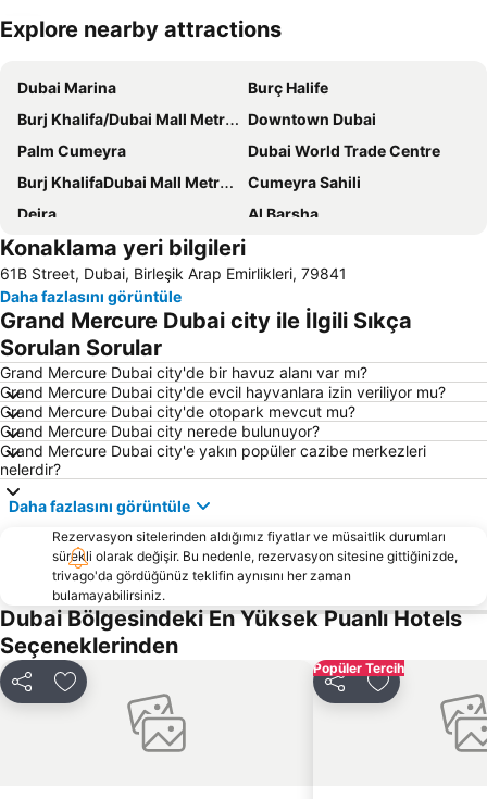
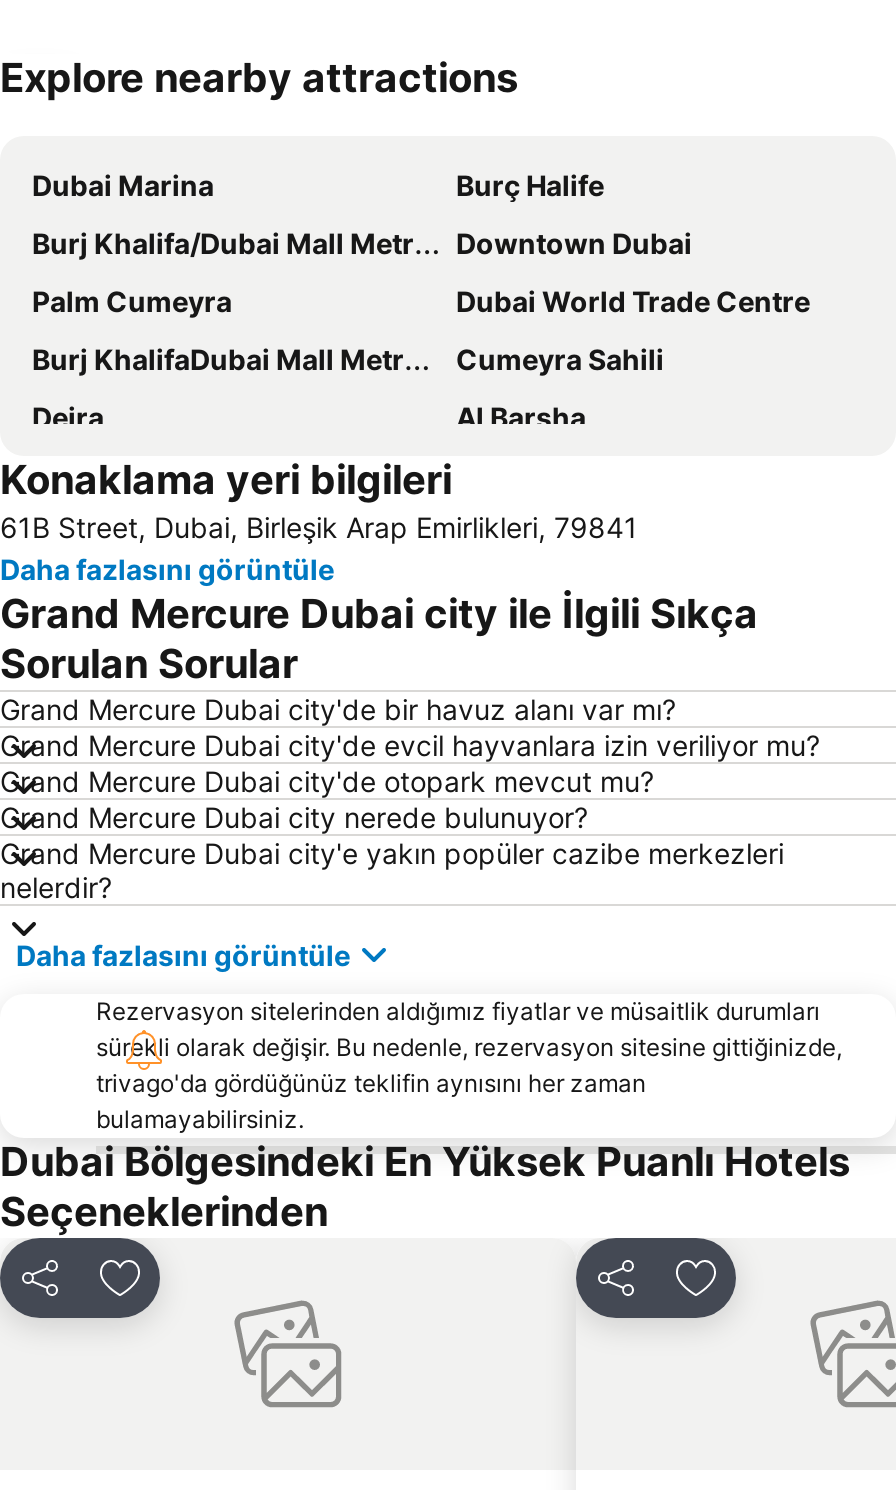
[313,660,404,677] Popüler Tercih -> none

